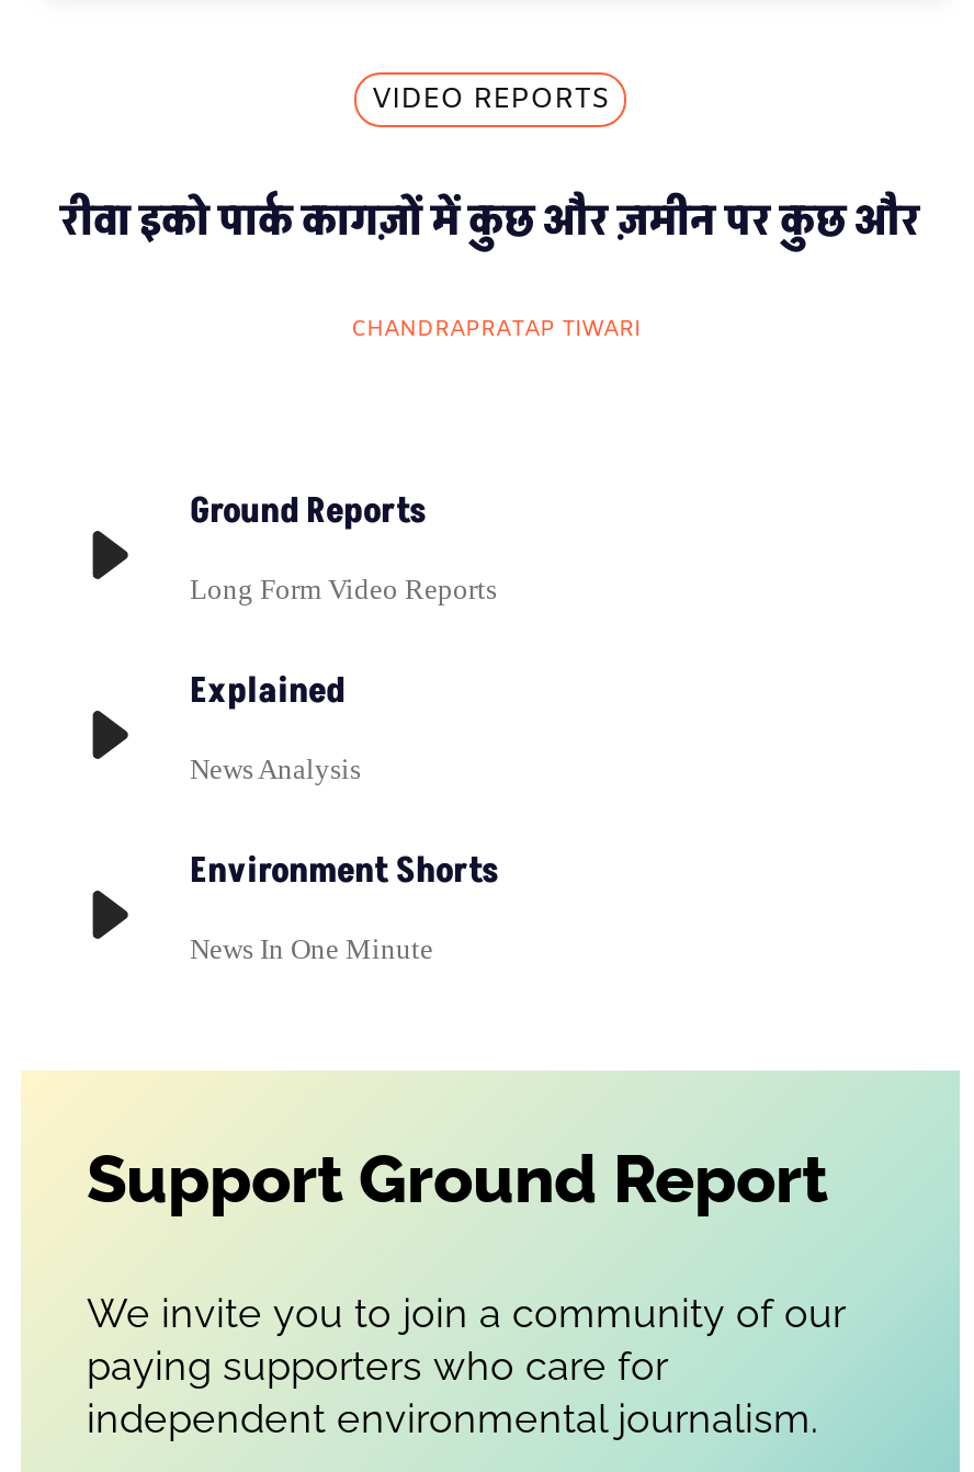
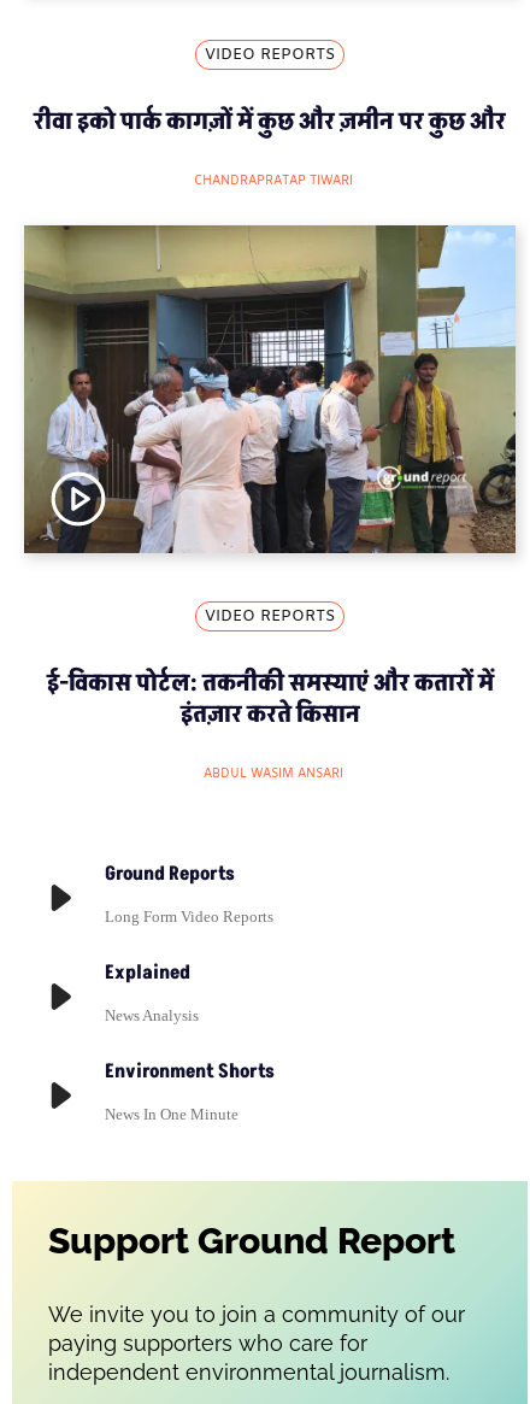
none -> [23,224,518,556] [image]
none -> [46,606,493,782] VIDEO REPORTS | ई-विकास पोर्टल: तकनीकी समस्याएं और कतारों में | इंतज़ार करते किसान | ABDUL WASIM ANSARI

